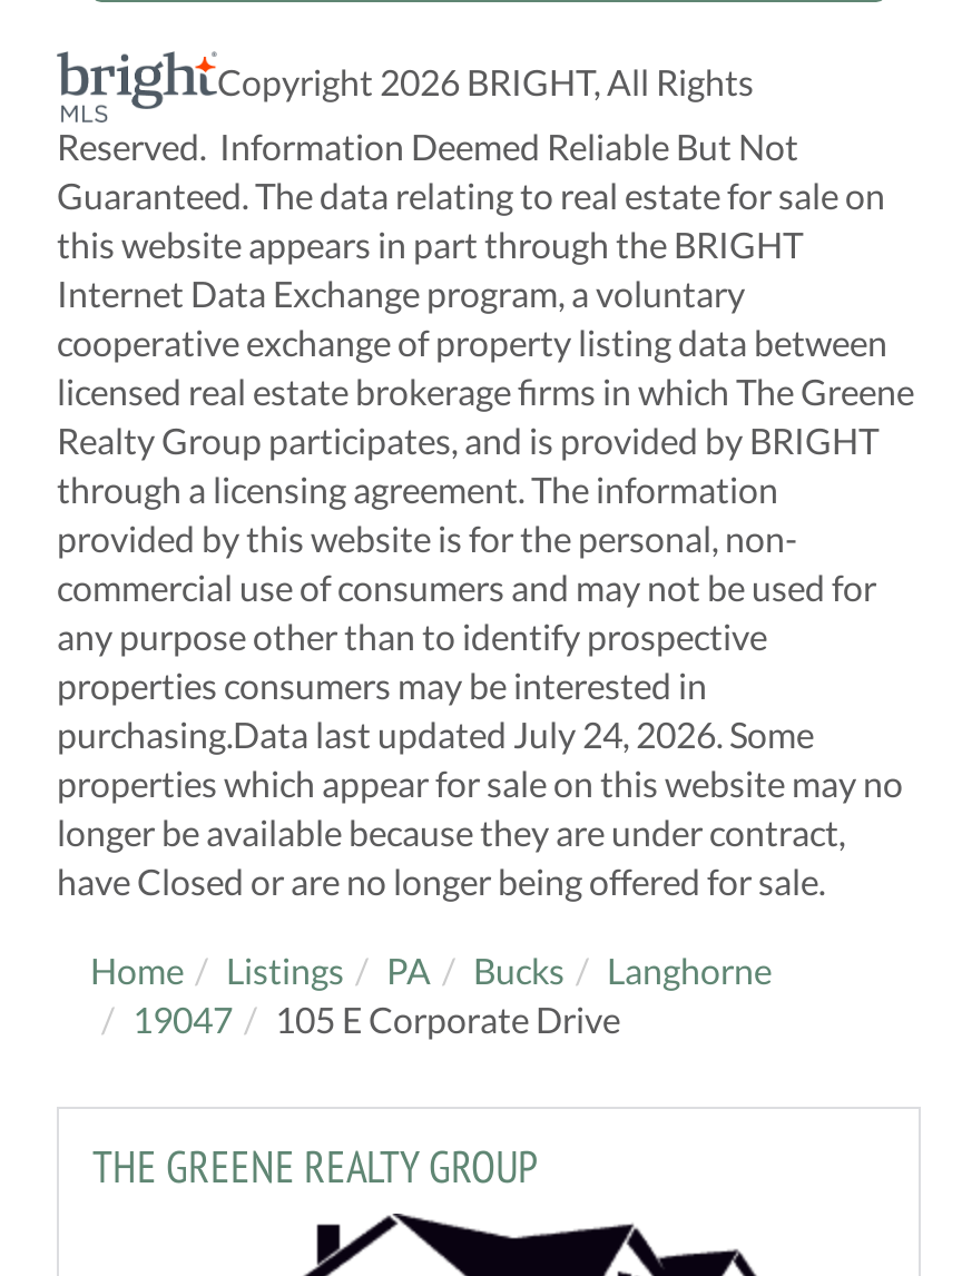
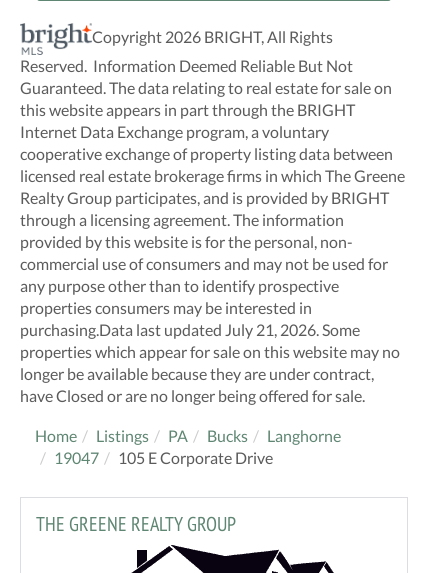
[57,713,814,755] purchasing.Data last updated July 24, 2026. Some -> [20,320,360,339] purchasing.Data last updated July 21, 2026. Some

